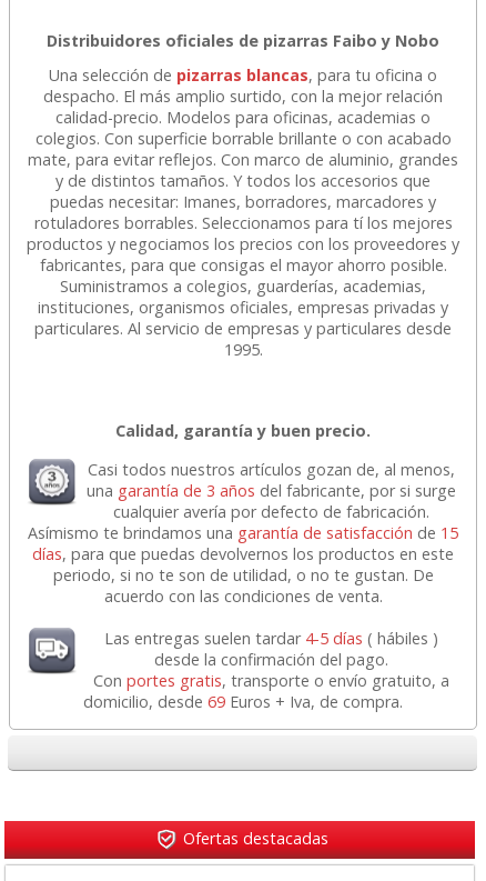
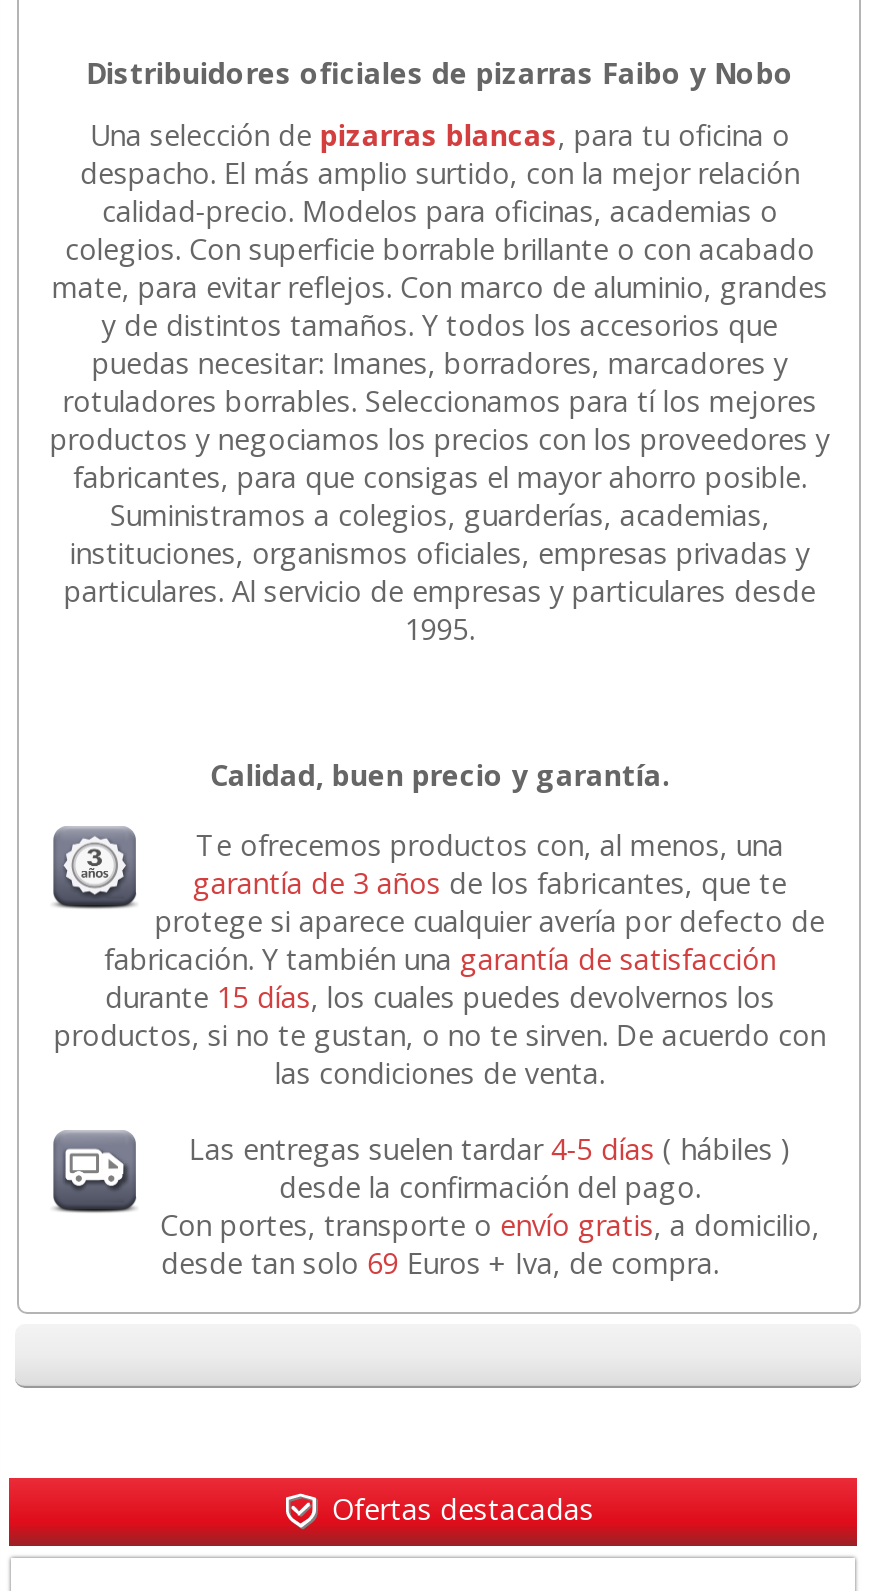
[116,420,371,441] Calidad, garantía y buen precio. -> [210,755,670,793] Calidad, buen precio y garantía.
[28,458,459,606] Casi todos nuestros artículos gozan de, al menos, | una garantía de 3 años del fabricante, por si surge | cualquier avería por defecto de fabricación. | Asímismo te brindamos una garantía de satisfacción de 15 | días, para que puedas devolvernos los productos en este | periodo, si no te son de utilidad, o no te gustan. De | acuerdo con las condiciones de venta. -> [54,825,826,1091] Te ofrecemos productos con, al menos, una | garantía de 3 años de los fabricantes, que te | protege si aparece cualquier avería por defecto de | fabricación. Y también una garantía de satisfacción | durante 15 días, los cuales puedes devolvernos los | productos, si no te gustan, o no te sirven. De acuerdo con | las condiciones de venta.
[84,669,449,712] Con portes gratis, transporte o envío gratuito, a | domicilio, desde 69 Euros + Iva, de compra. -> [160,1205,820,1281] Con portes, transporte o envío gratis, a domicilio, | desde tan solo 69 Euros + Iva, de compra.

